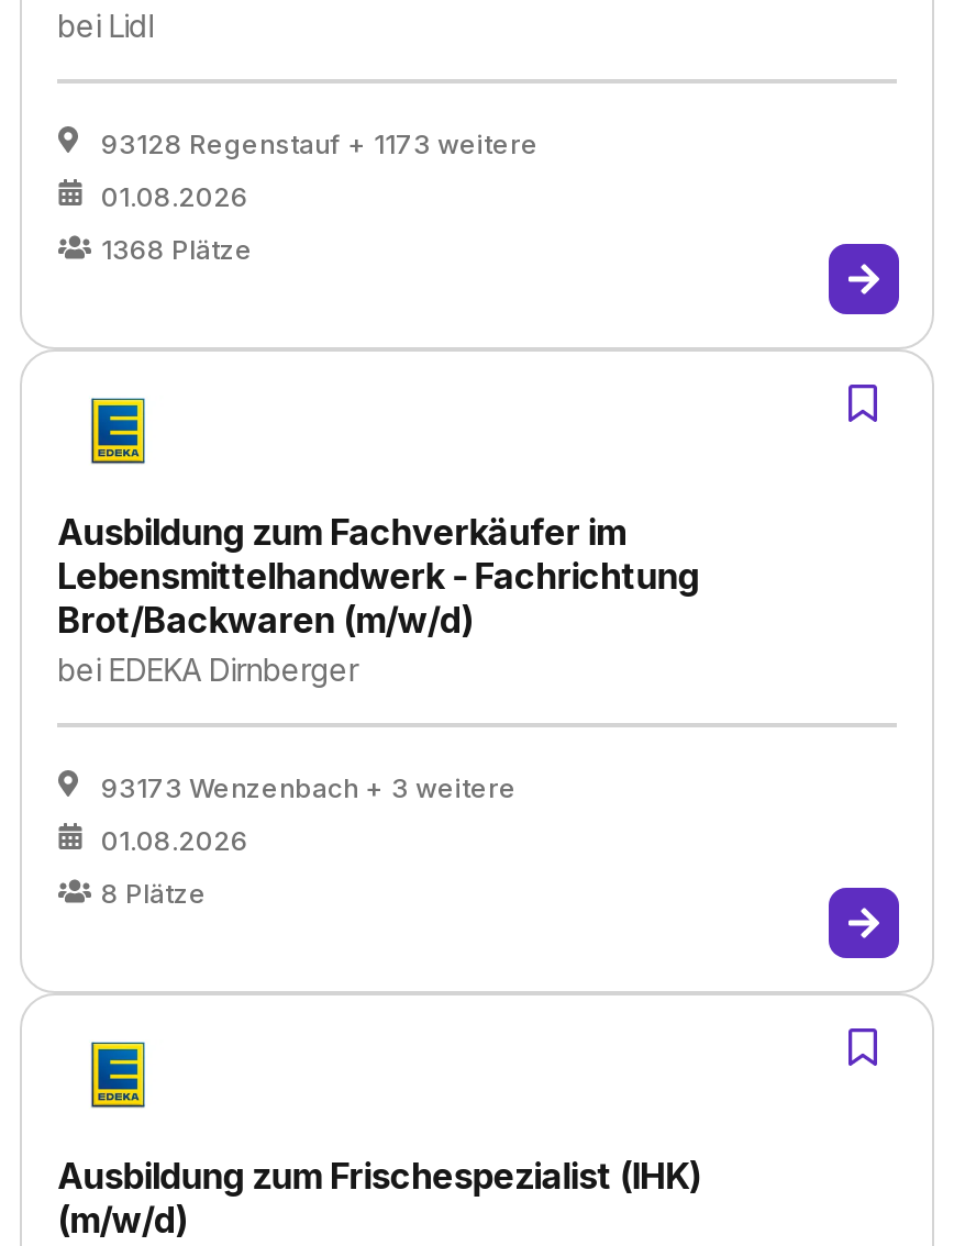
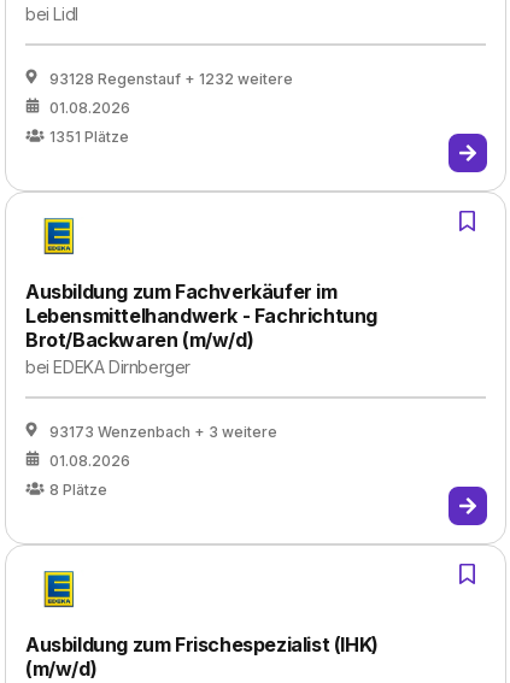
[101,127,539,160] 93128 Regenstauf + 1173 weitere -> [49,70,293,88] 93128 Regenstauf + 1232 weitere
[101,233,253,266] 1368 Plätze -> [49,128,129,146] 1351 Plätze

